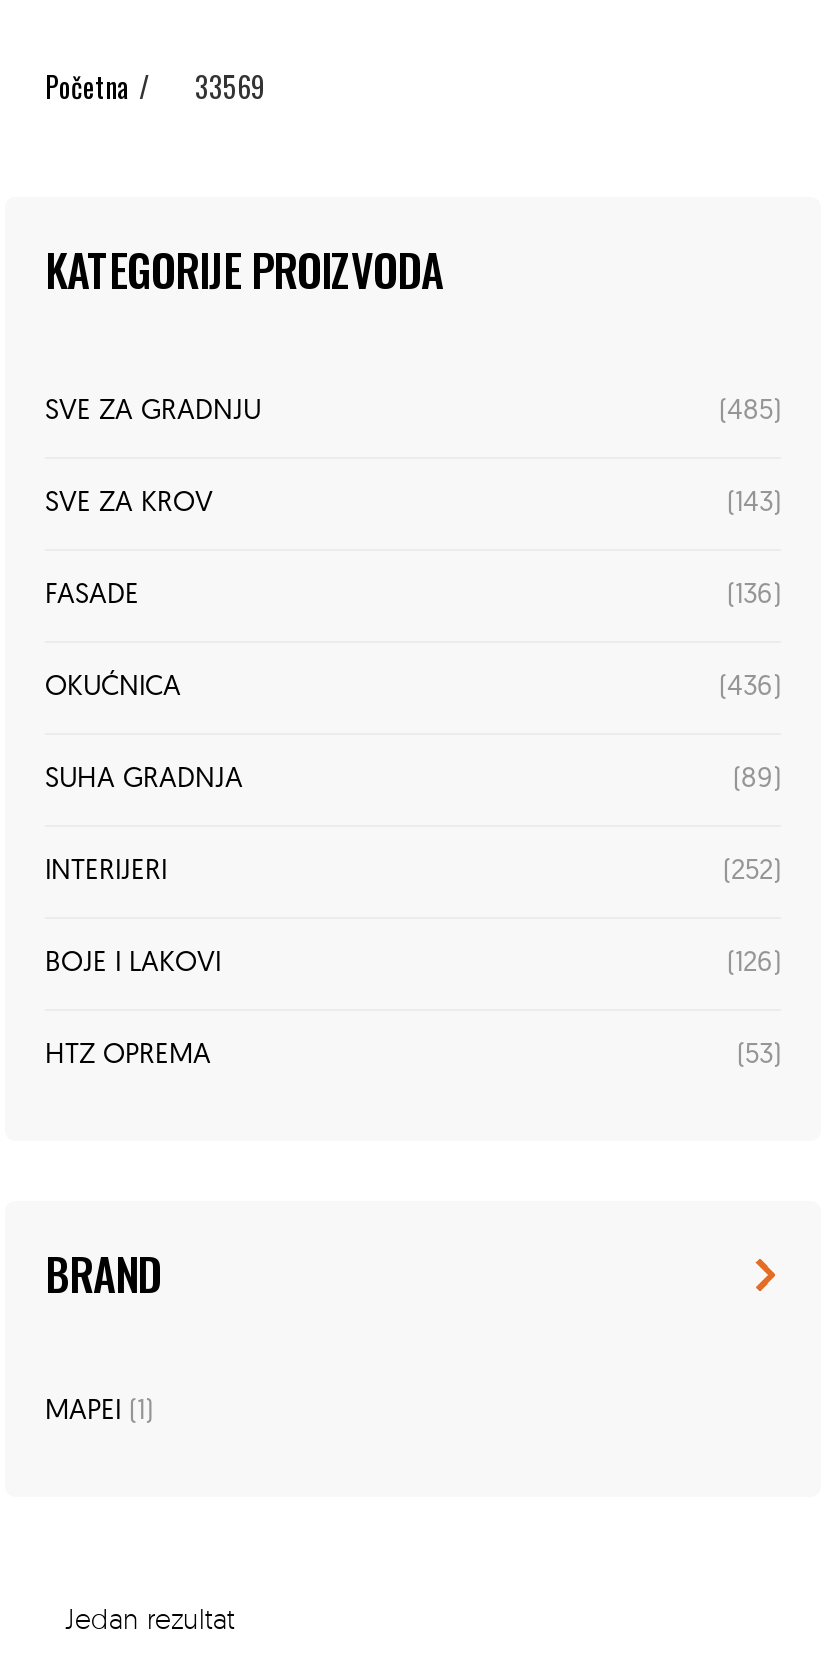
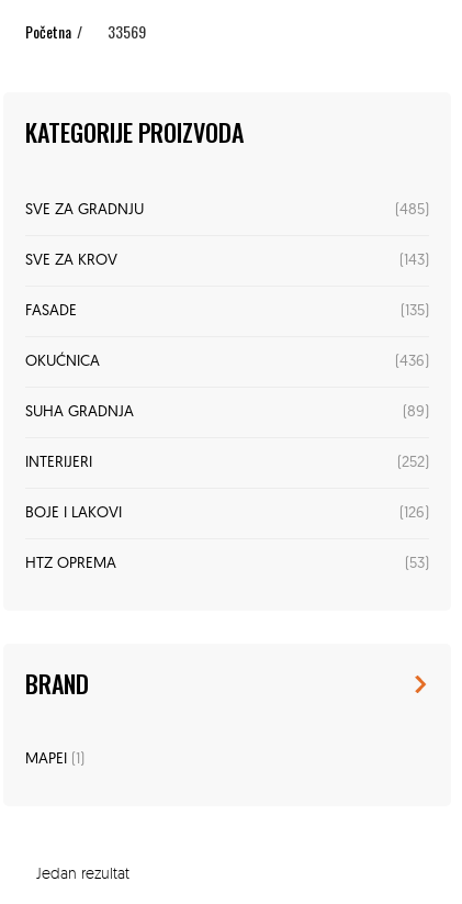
[727,580,781,610] (136) -> [401,303,429,319] (135)

